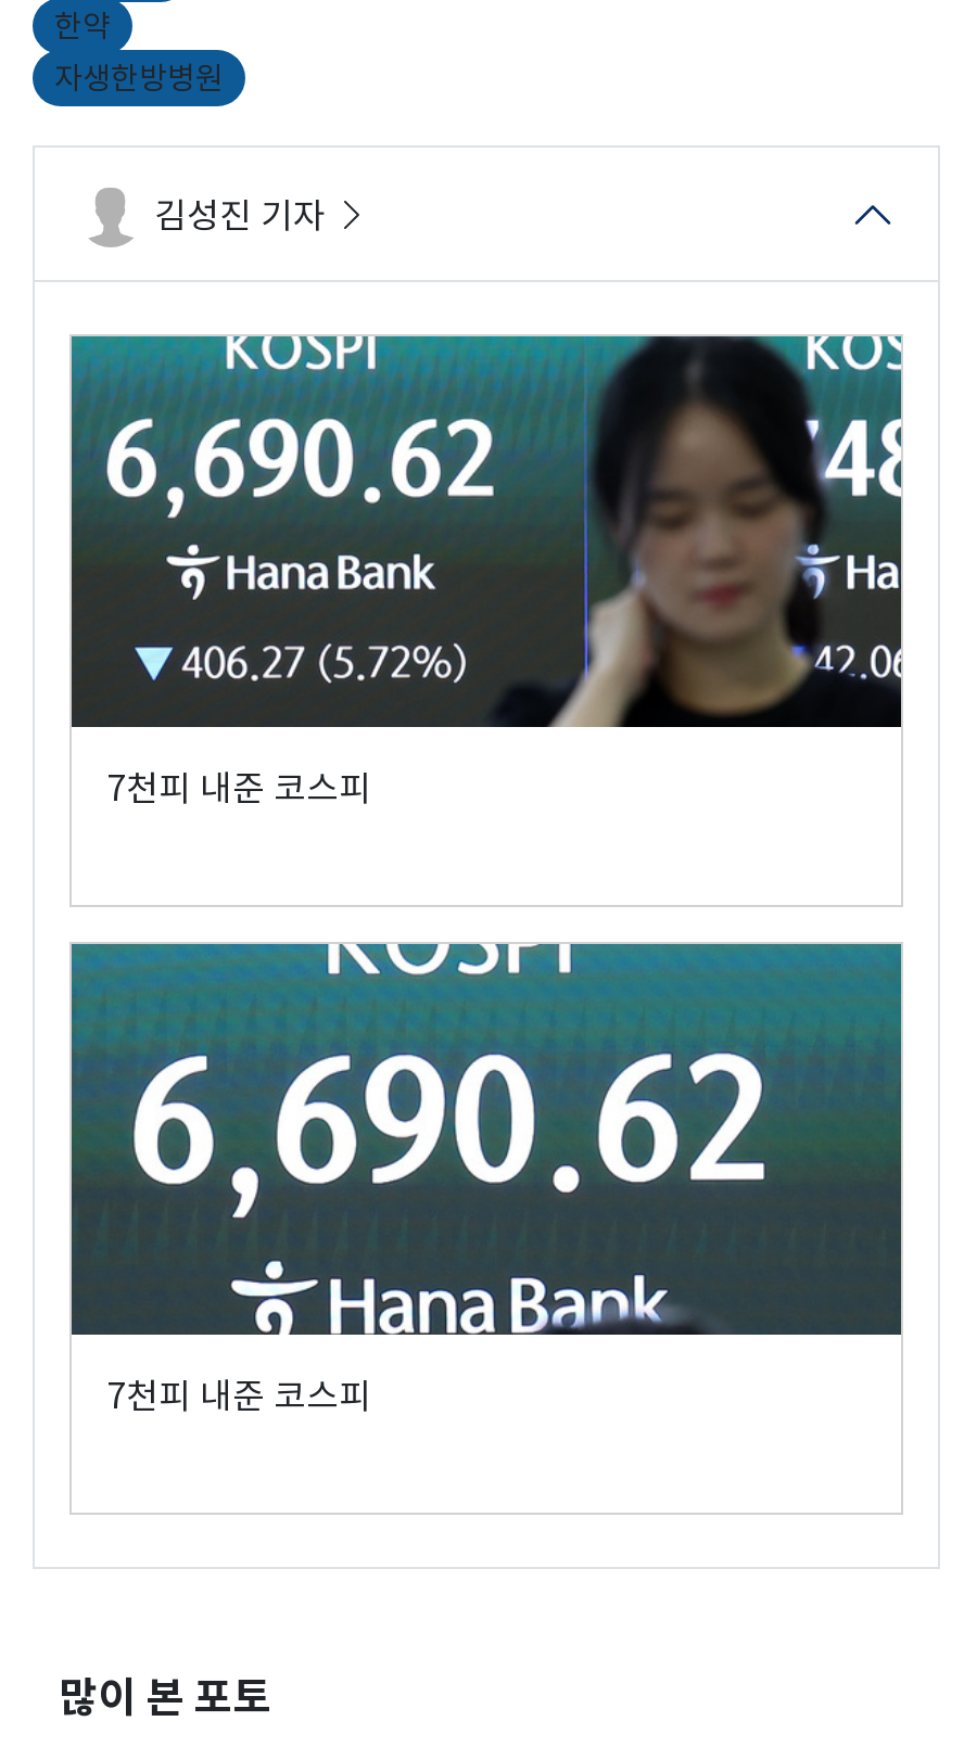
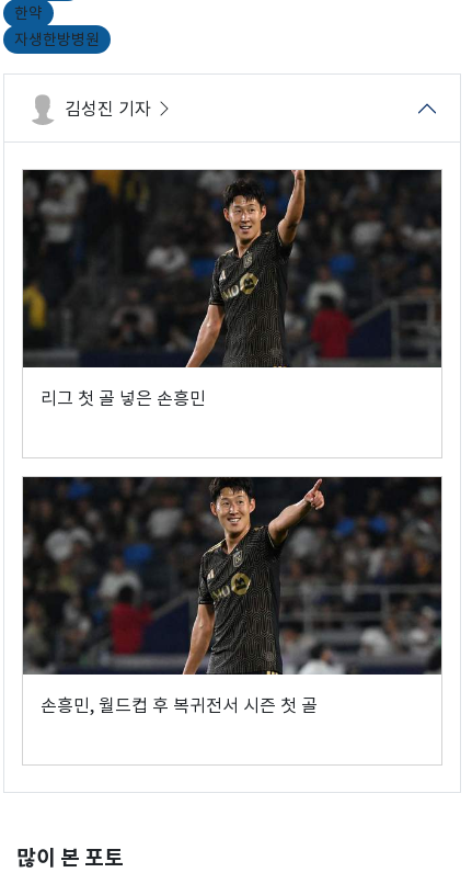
[69,334,903,810] [image] | 7천피 내준 코스피 -> [22,169,442,409] [image] | 리그 첫 골 넣은 손흥민
[69,942,903,1418] [image] | 7천피 내준 코스피 -> [22,476,442,717] [image] | 손흥민, 월드컵 후 복귀전서 시즌 첫 골

